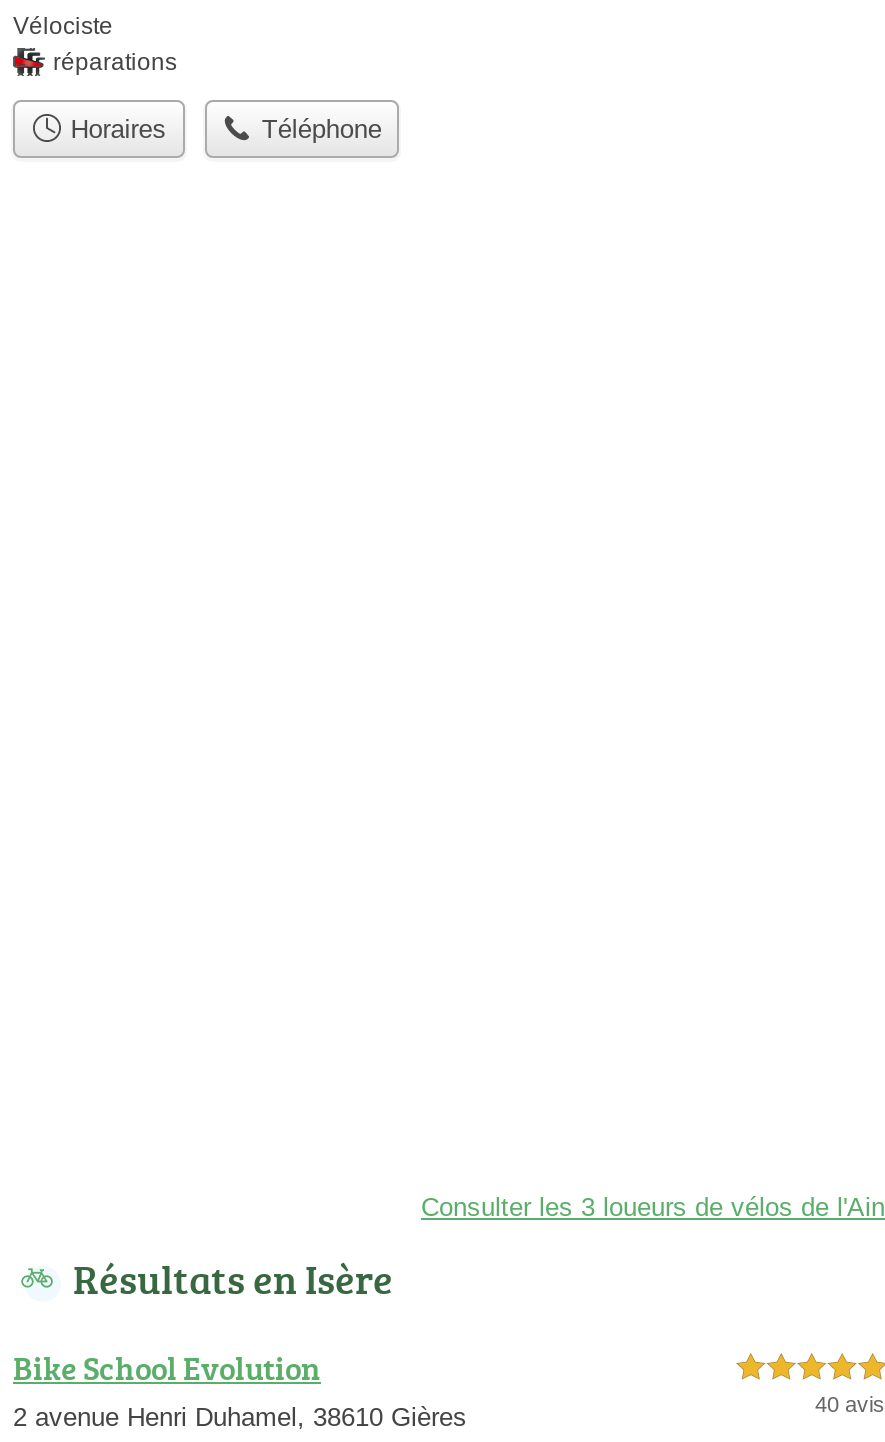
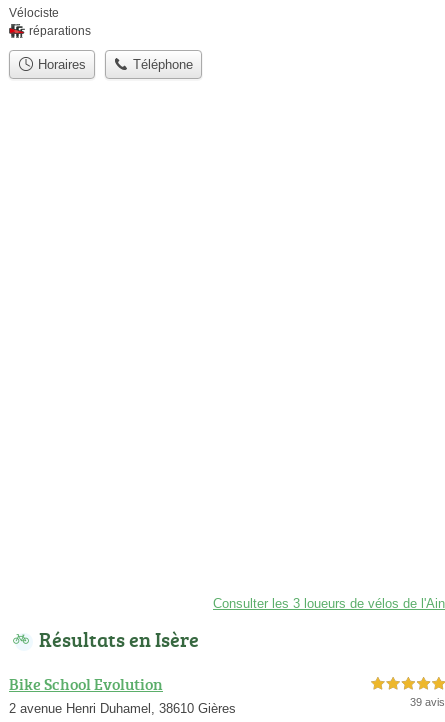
[815,1391,885,1415] 40 avis -> [410,695,445,707] 39 avis

